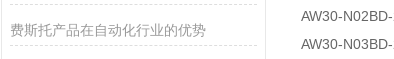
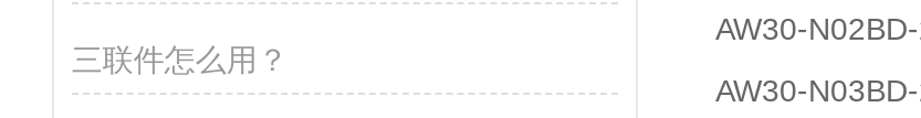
[10,22,206,38] 费斯托产品在自动化行业的优势 -> [72,42,288,77] 三联件怎么用？

